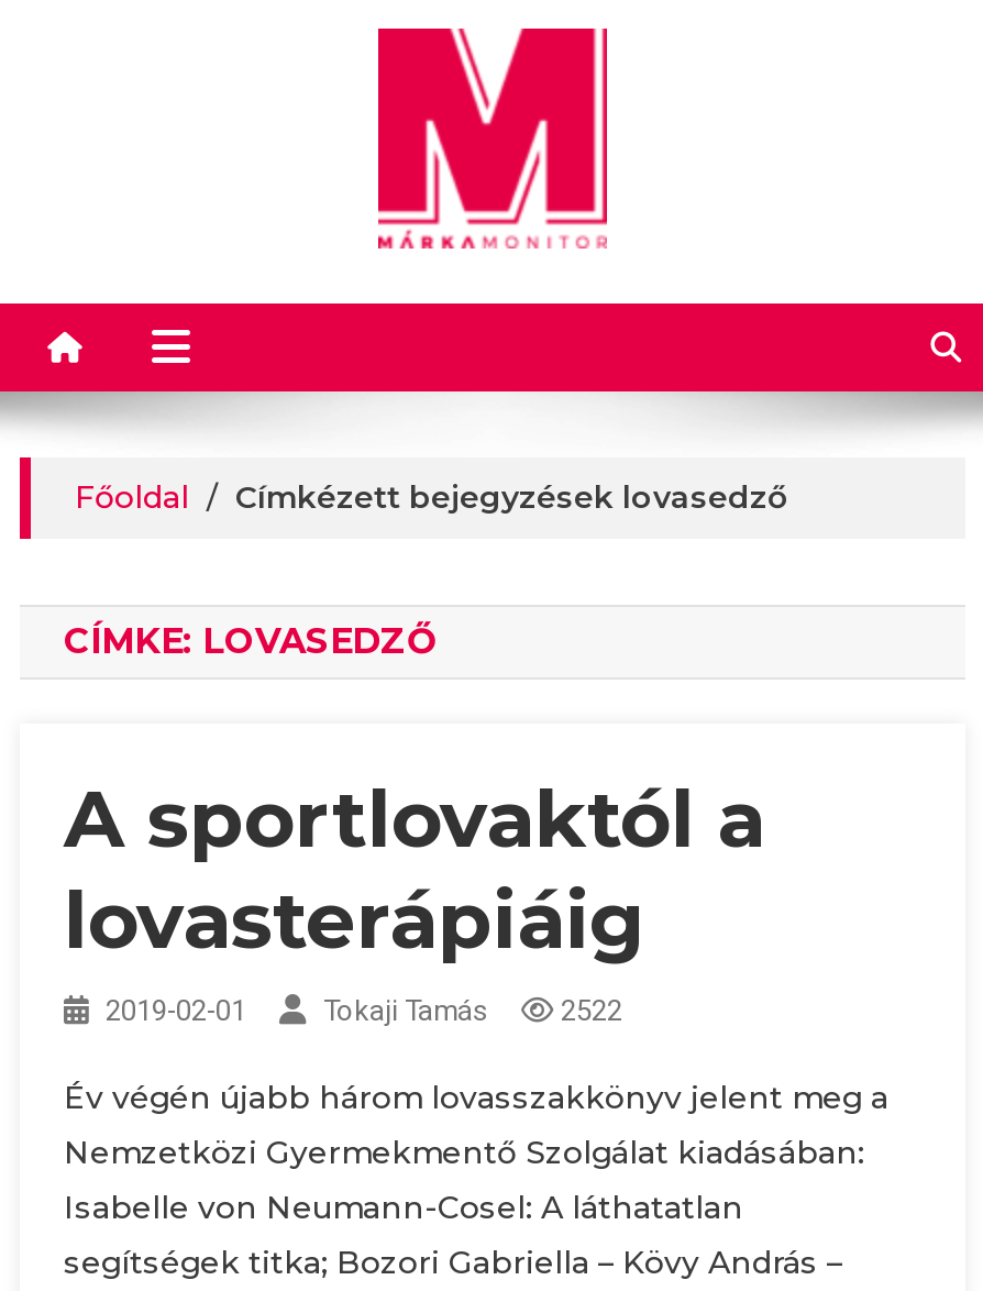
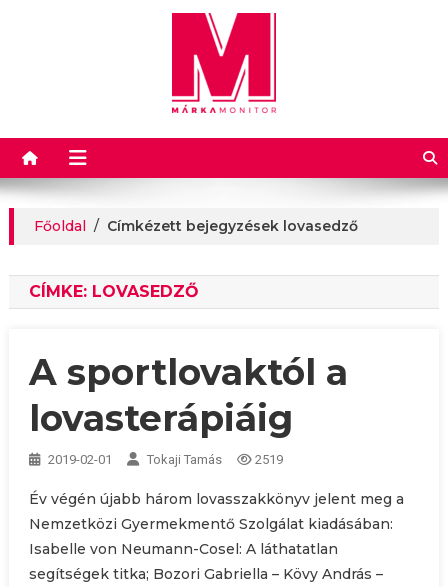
[561,994,622,1027] 2522 -> [255,452,283,467] 2519

